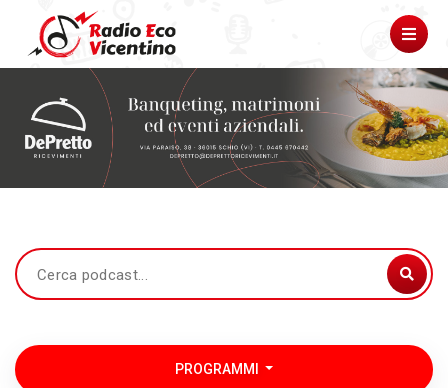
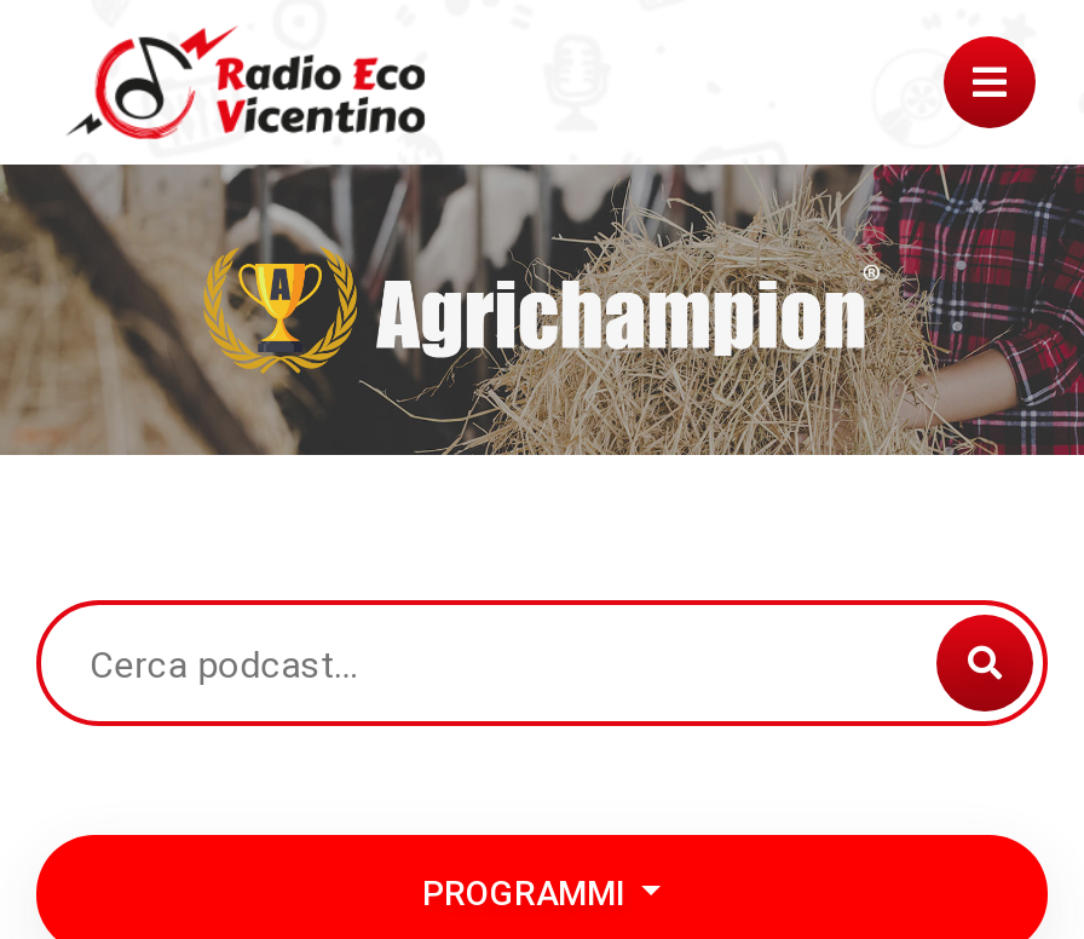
[3,68,445,188] [image] -> [7,165,1077,457] [image]

